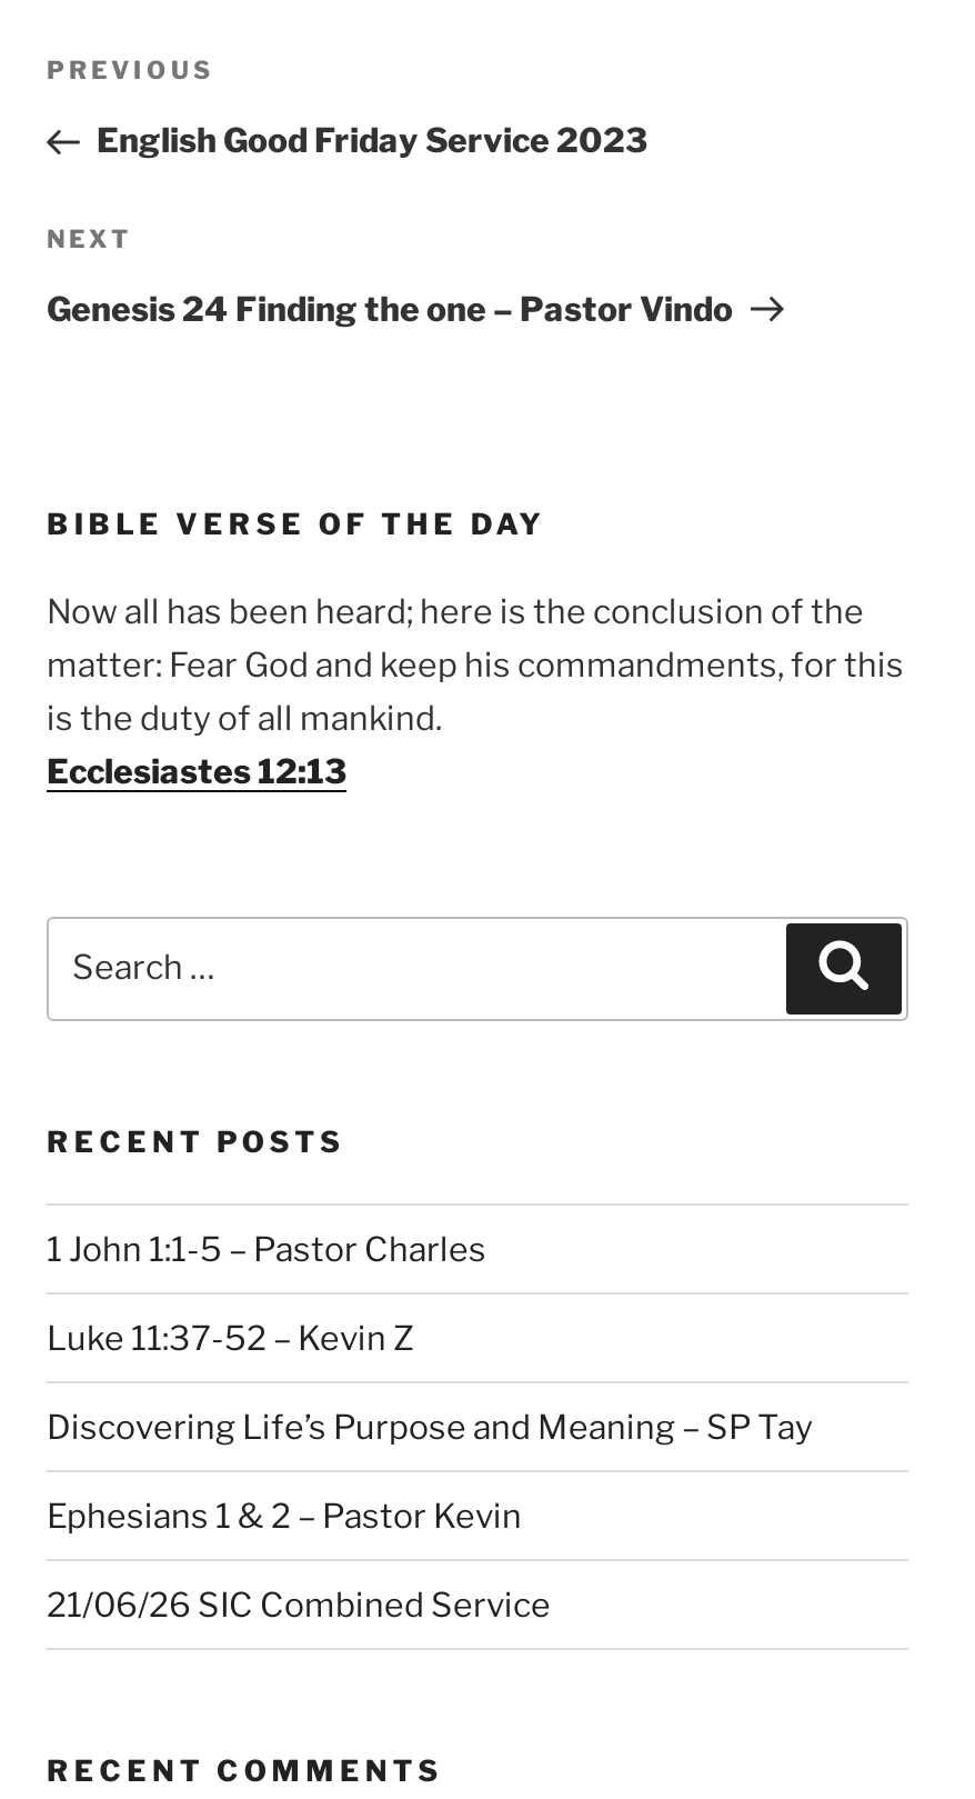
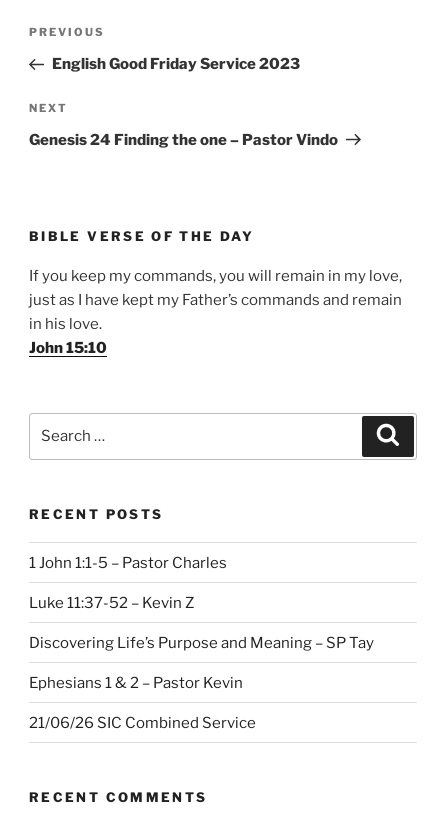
[47,593,904,793] Now all has been heard; here is the conclusion of the | matter: Fear God and keep his commandments, for this | is the duty of all mankind. | Ecclesiastes 12:13 -> [29,267,402,357] If you keep my commands, you will remain in my love, | just as I have kept my Father’s commands and remain | in his love. | John 15:10

